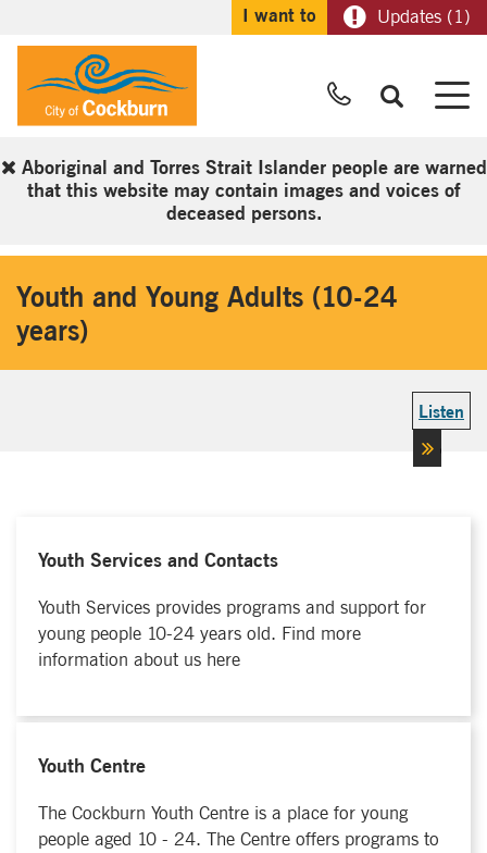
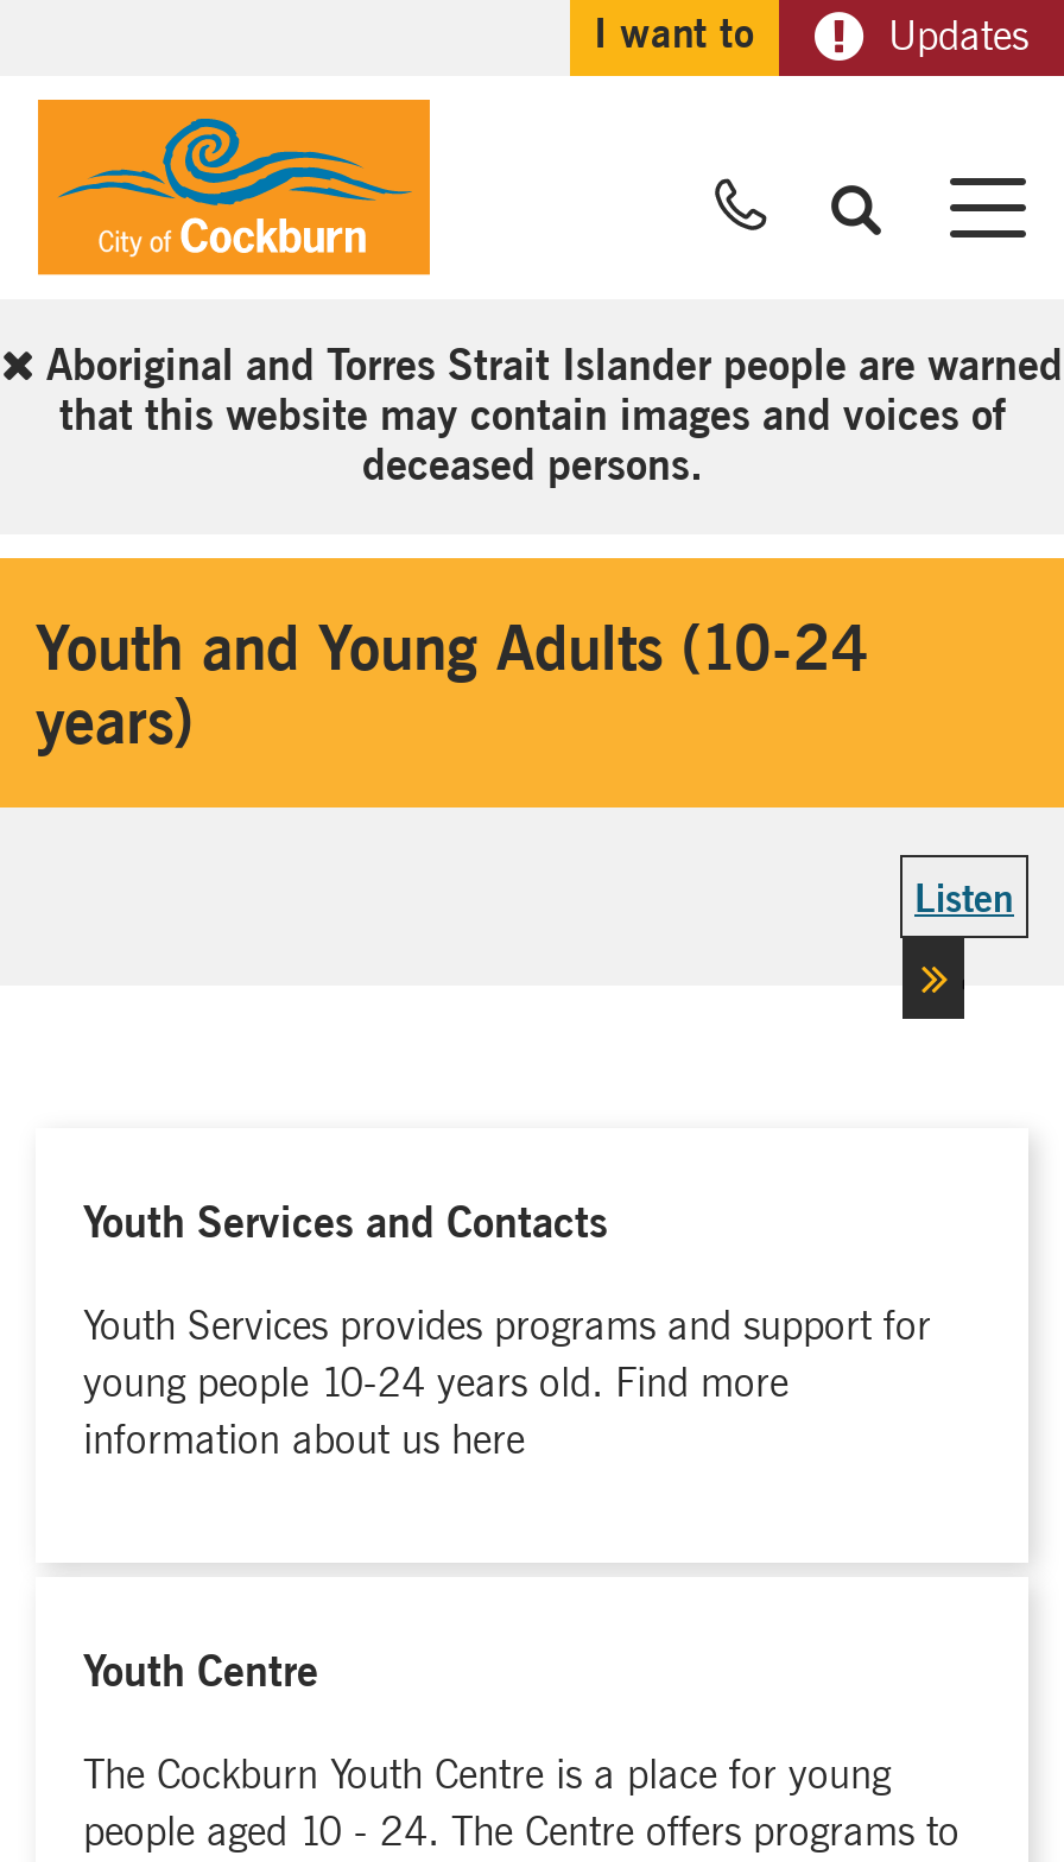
[377,5,471,27] Updates (1) -> [888,12,1028,59] Updates

